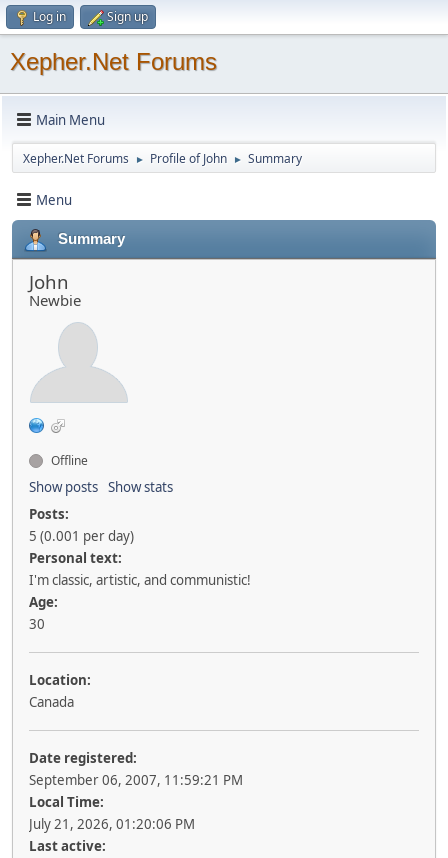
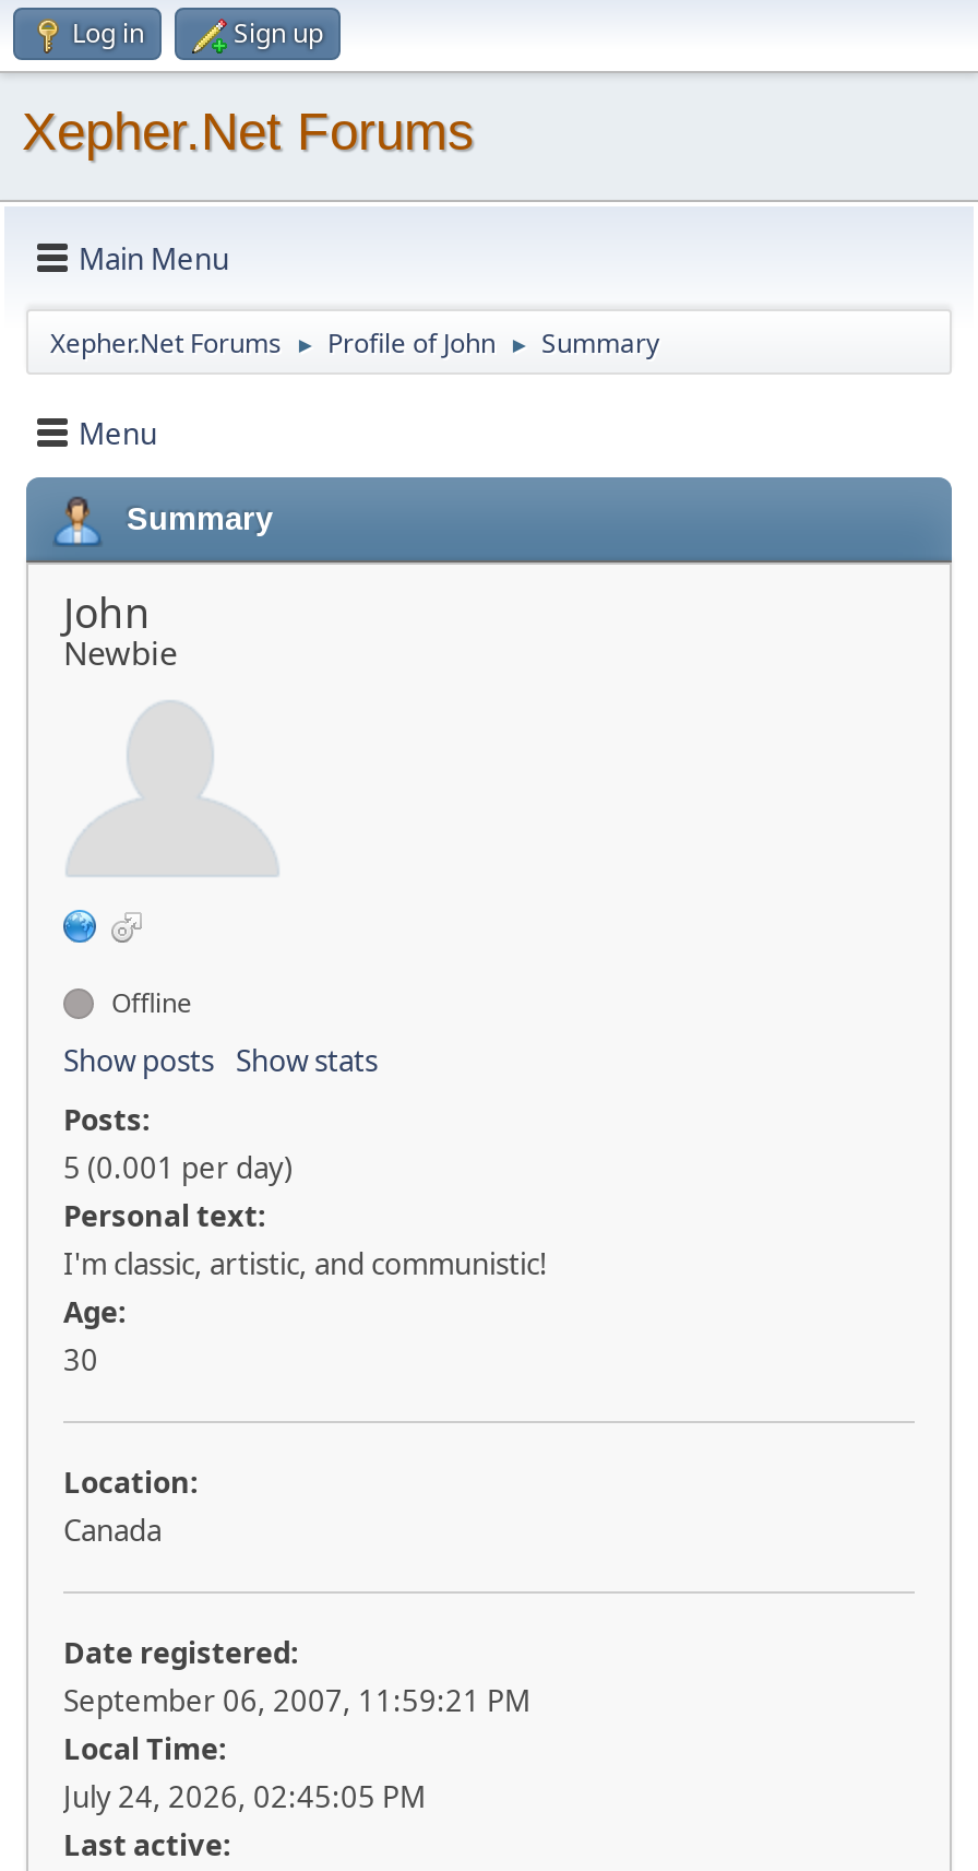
[29,815,195,833] July 21, 2026, 01:20:06 PM -> [63,1777,426,1816] July 24, 2026, 02:45:05 PM

